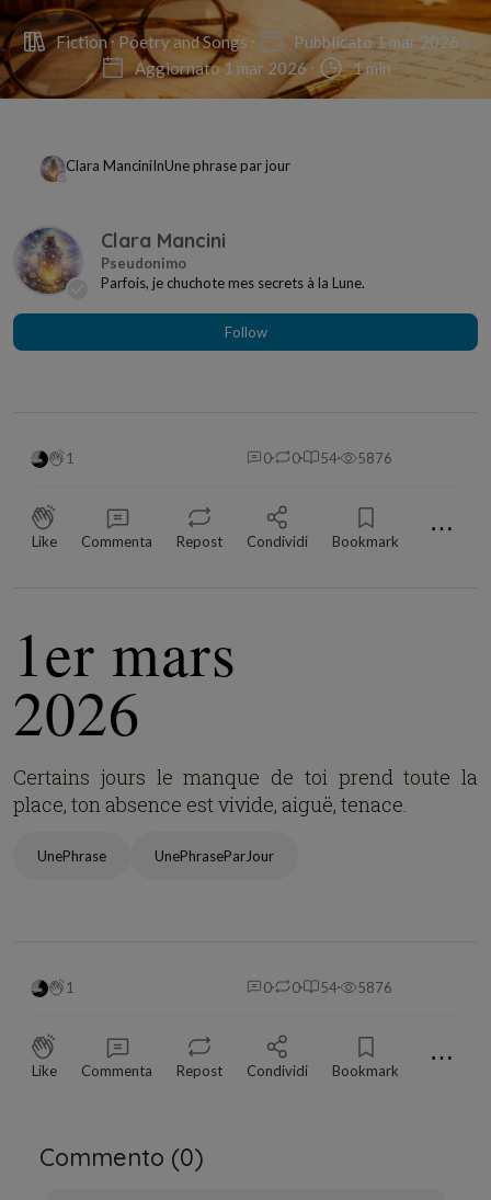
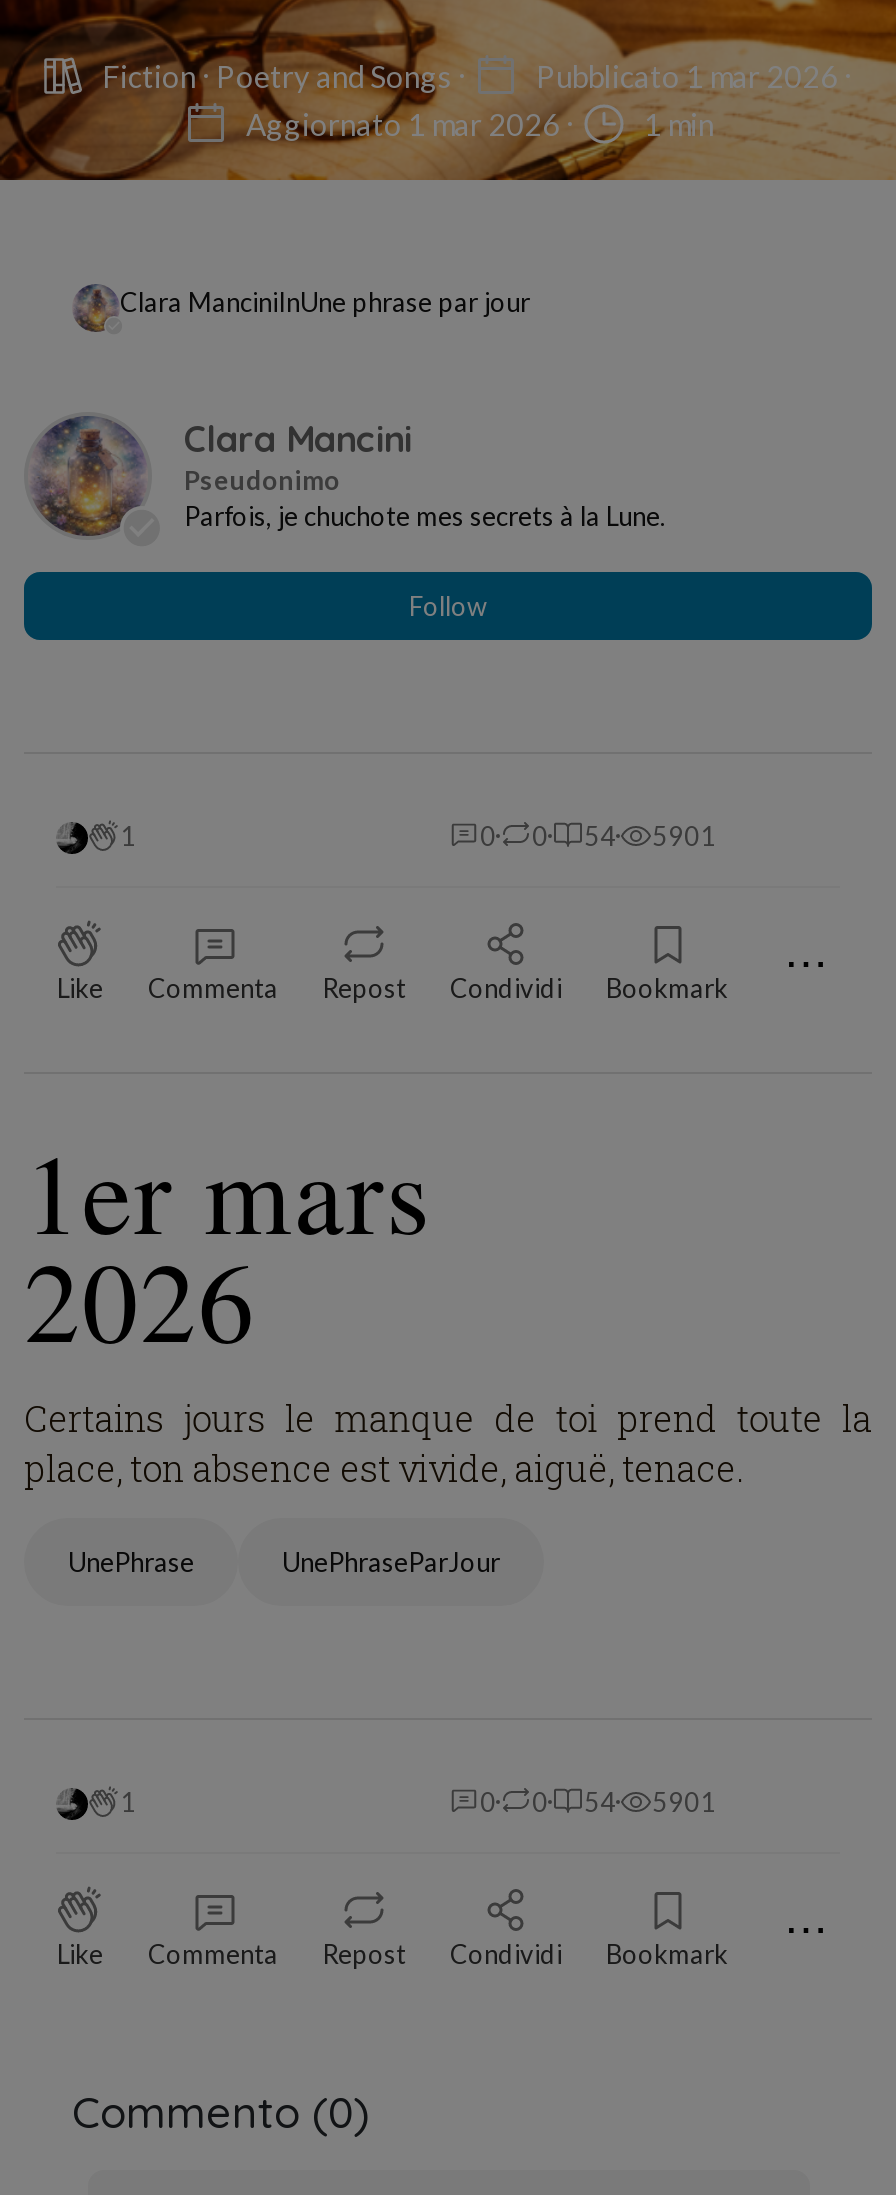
[263,449,392,467] 0 0 54 5876 -> [480,820,716,852] 0 0 54 5901
[263,979,392,996] 0 0 54 5876 -> [480,1786,716,1818] 0 0 54 5901

